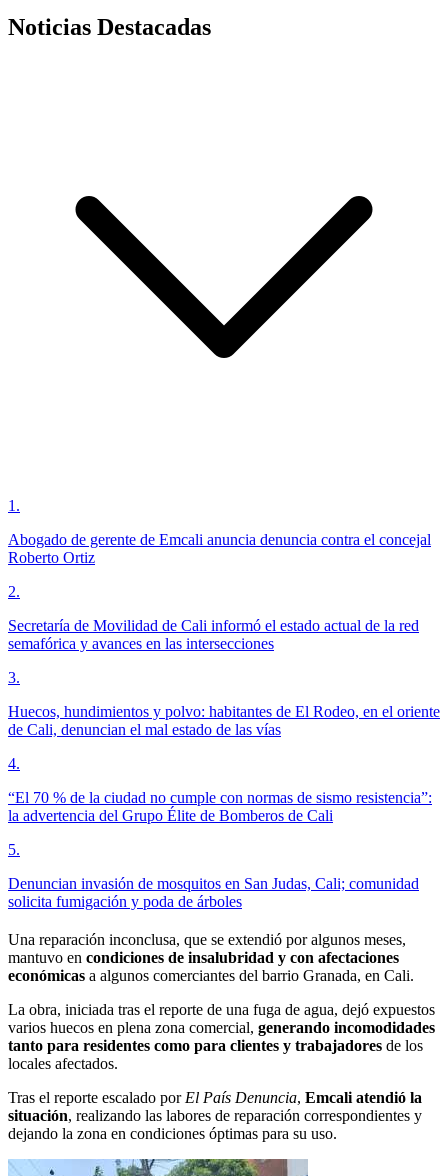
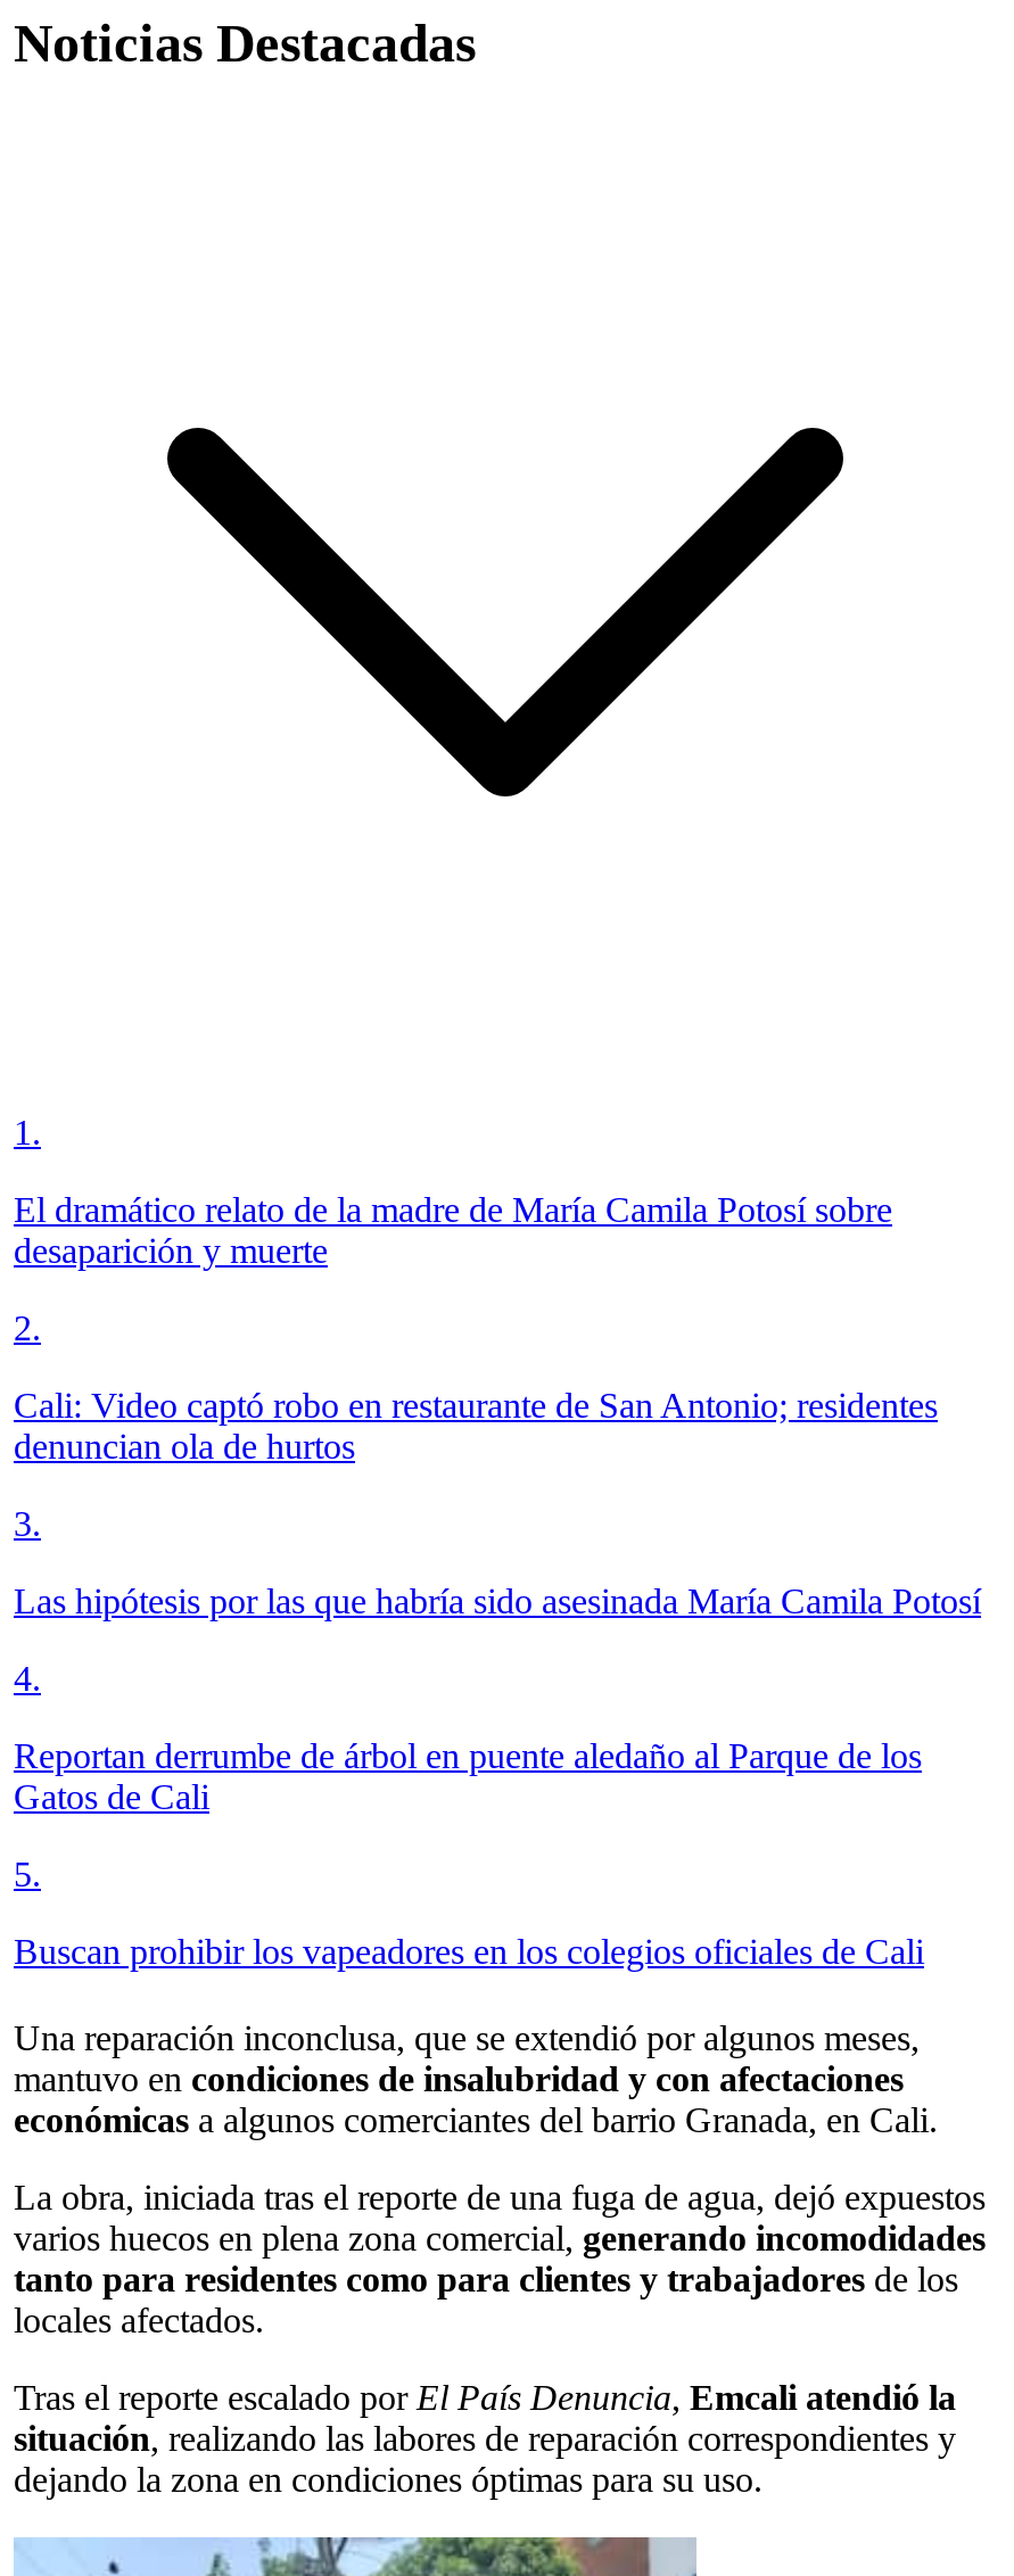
[8,531,431,566] Abogado de gerente de Emcali anuncia denuncia contra el concejal | Roberto Ortiz -> [14,1190,892,1270] El dramático relato de la madre de María Camila Potosí sobre | desaparición y muerte
[8,617,419,652] Secretaría de Movilidad de Cali informó el estado actual de la red | semafórica y avances en las intersecciones -> [14,1386,938,1466] Cali: Video captó robo en restaurante de San Antonio; residentes | denuncian ola de hurtos
[8,703,440,738] Huecos, hundimientos y polvo: habitantes de El Rodeo, en el oriente | de Cali, denuncian el mal estado de las vías -> [14,1582,981,1620] Las hipótesis por las que habría sido asesinada María Camila Potosí
[8,789,432,824] “El 70 % de la ciudad no cumple con normas de sismo resistencia”: | la advertencia del Grupo Élite de Bomberos de Cali -> [14,1737,922,1816] Reportan derrumbe de árbol en puente aledaño al Parque de los | Gatos de Cali
[8,875,419,910] Denuncian invasión de mosquitos en San Judas, Cali; comunidad | solicita fumigación y poda de árboles -> [14,1932,924,1971] Buscan prohibir los vapeadores en los colegios oficiales de Cali

